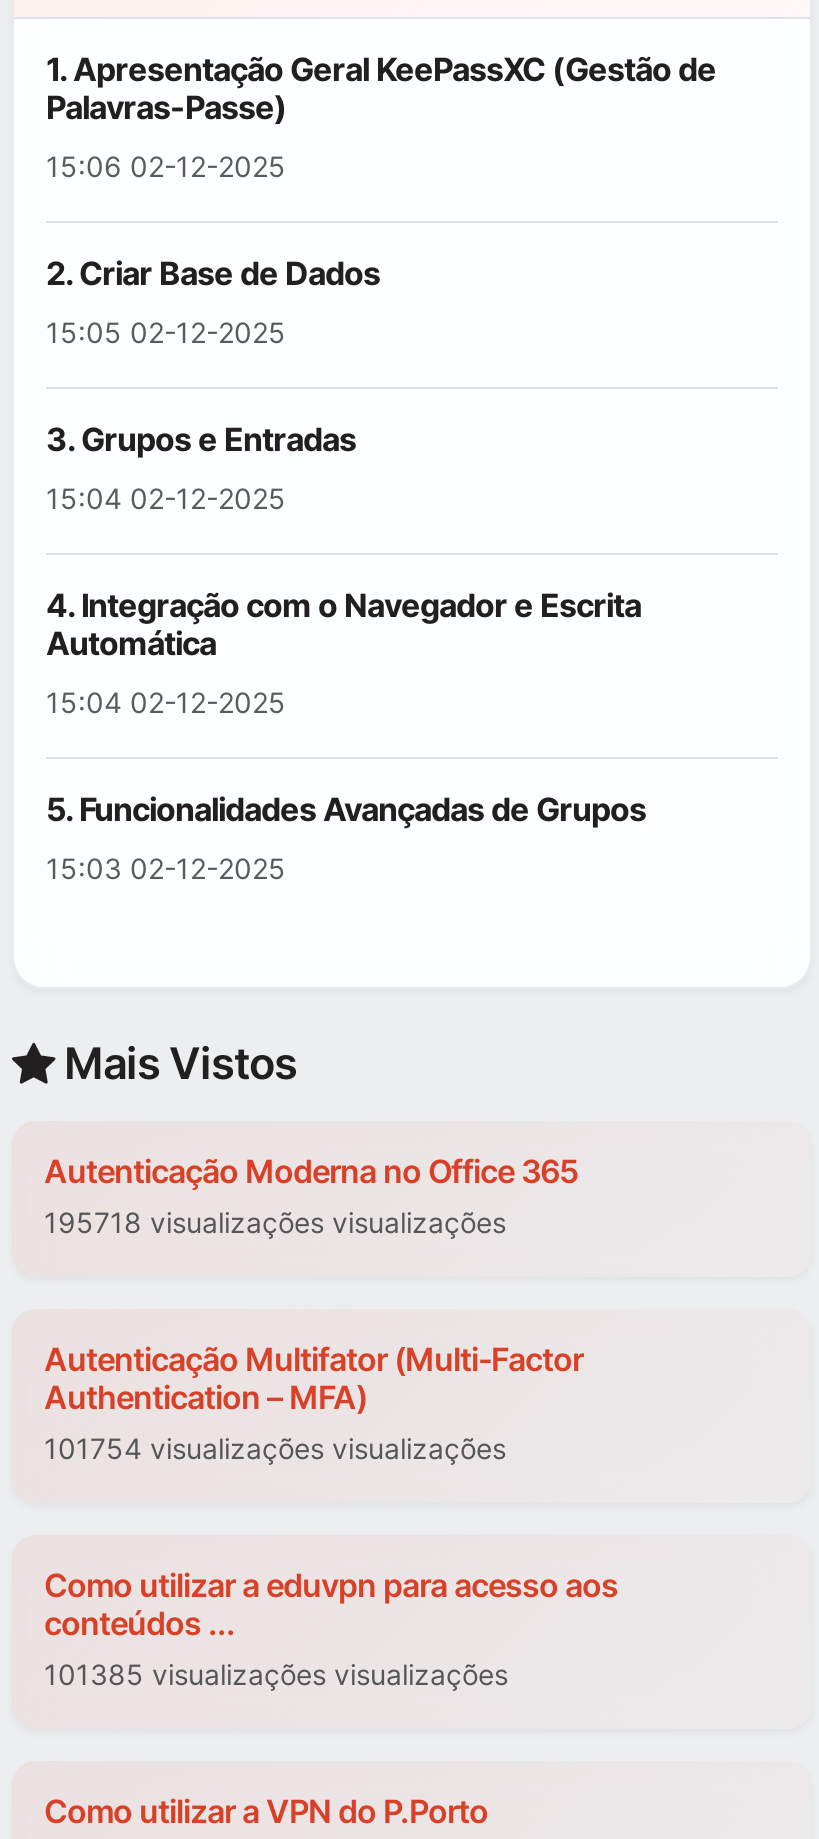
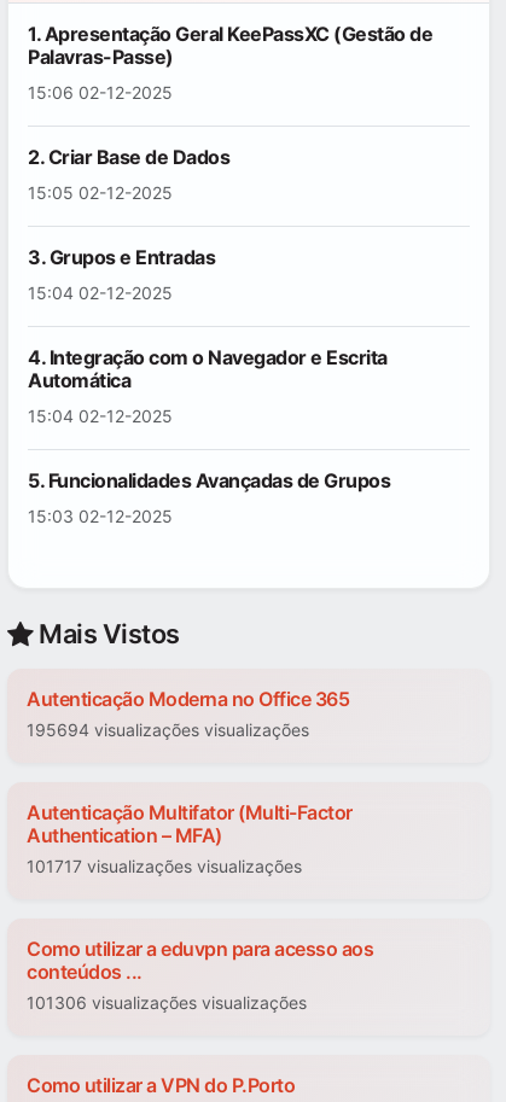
[44,1206,506,1240] 195718 visualizações visualizações -> [27,720,309,741] 195694 visualizações visualizações
[44,1432,506,1466] 101754 visualizações visualizações -> [27,856,302,877] 101717 visualizações visualizações
[44,1658,508,1692] 101385 visualizações visualizações -> [27,993,307,1013] 101306 visualizações visualizações

